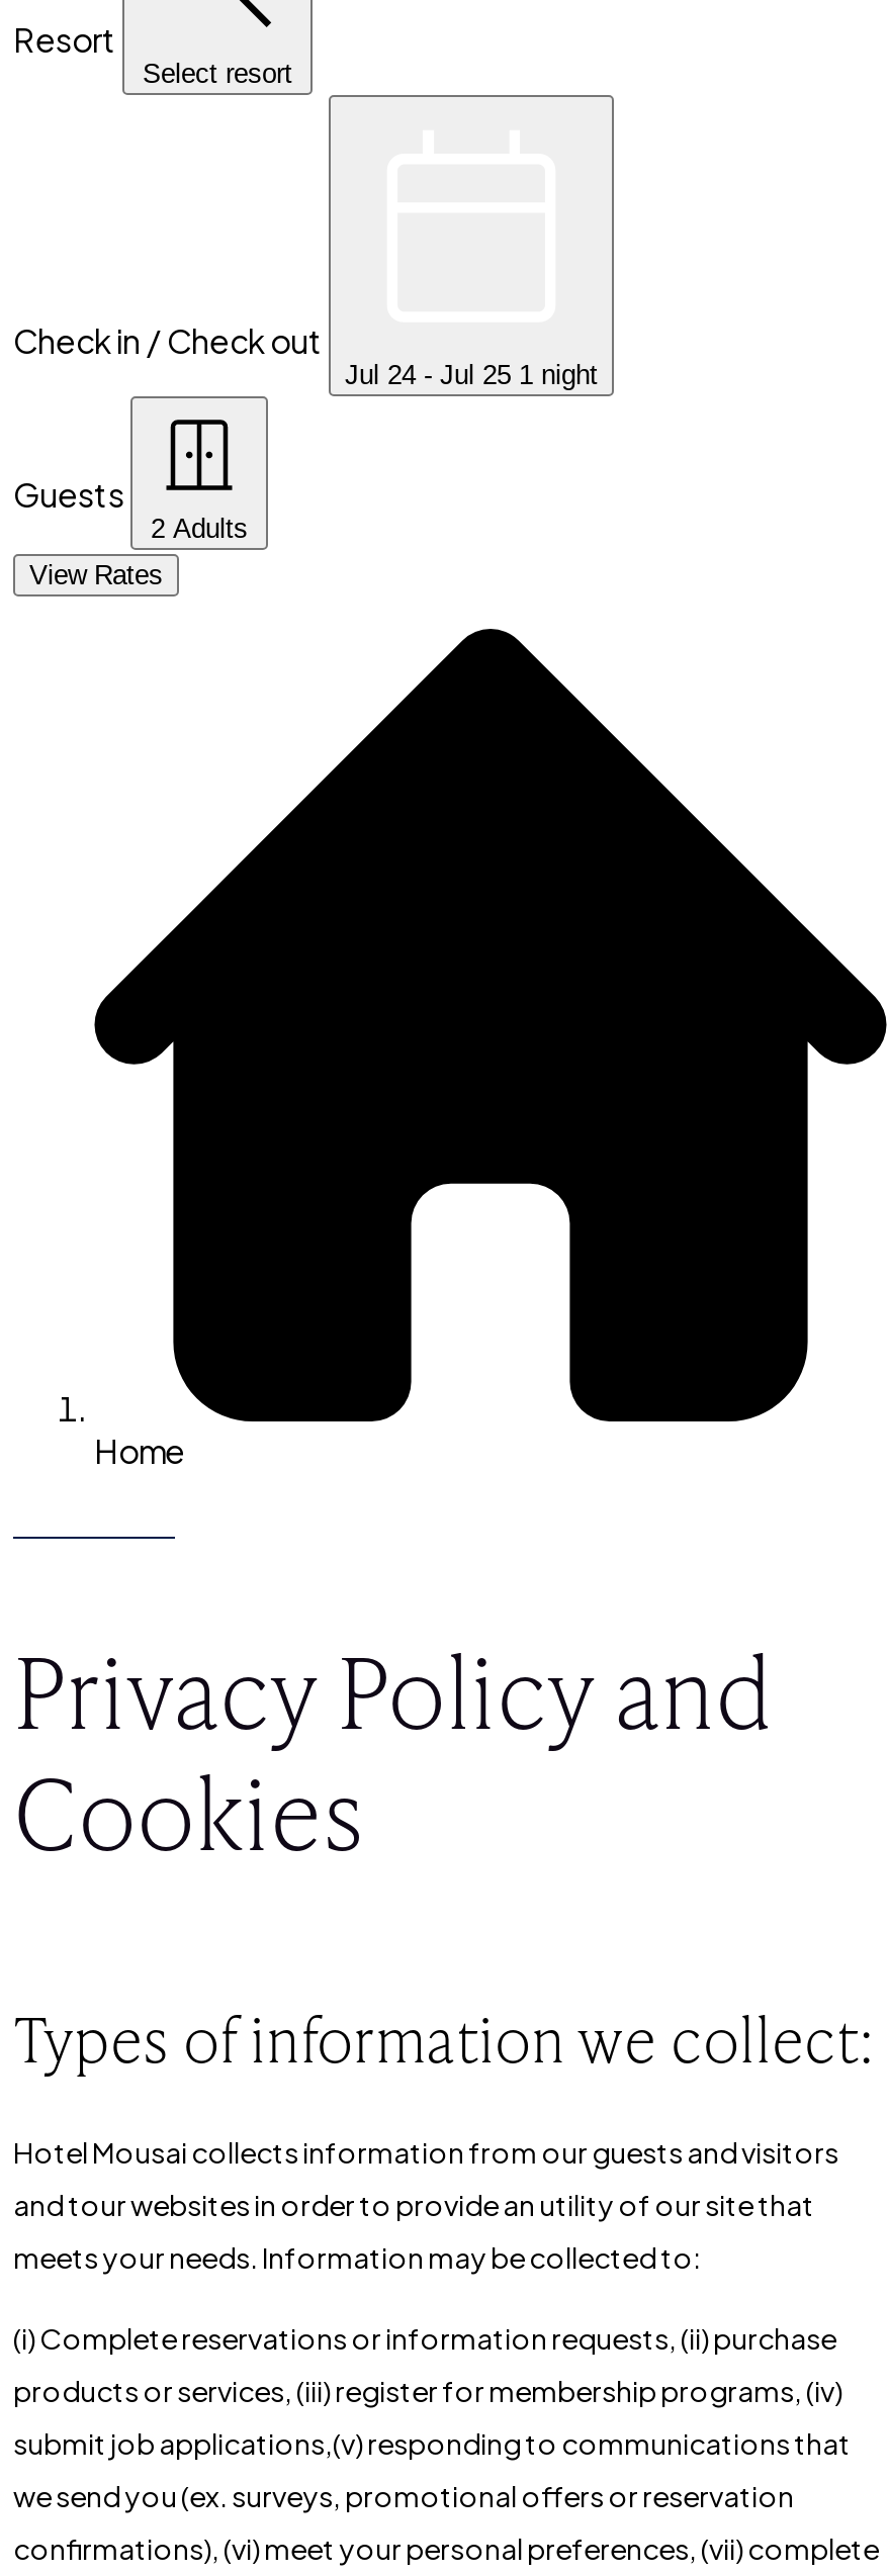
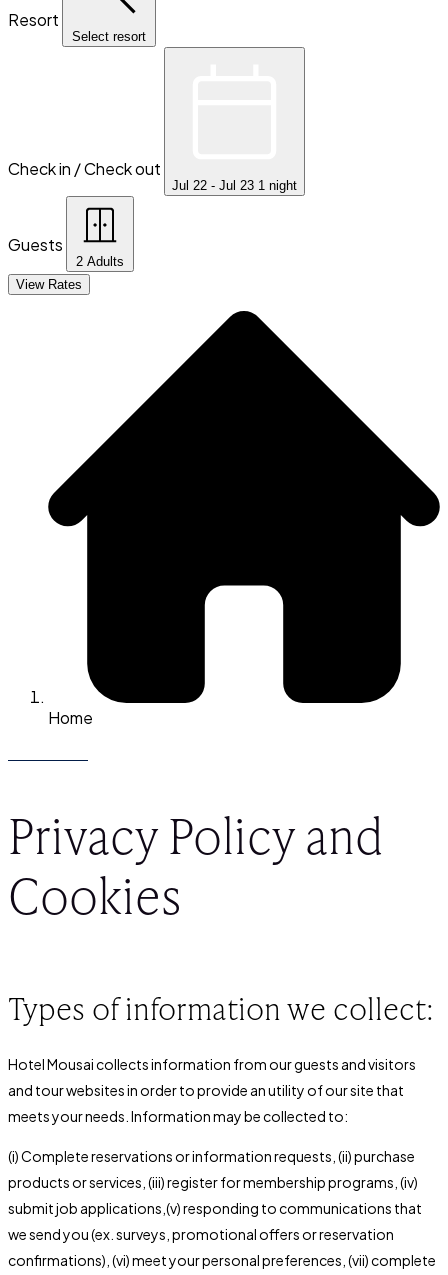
[345,359,598,389] Jul 24 - Jul 25 1 night -> [172,178,297,193] Jul 22 - Jul 23 1 night

